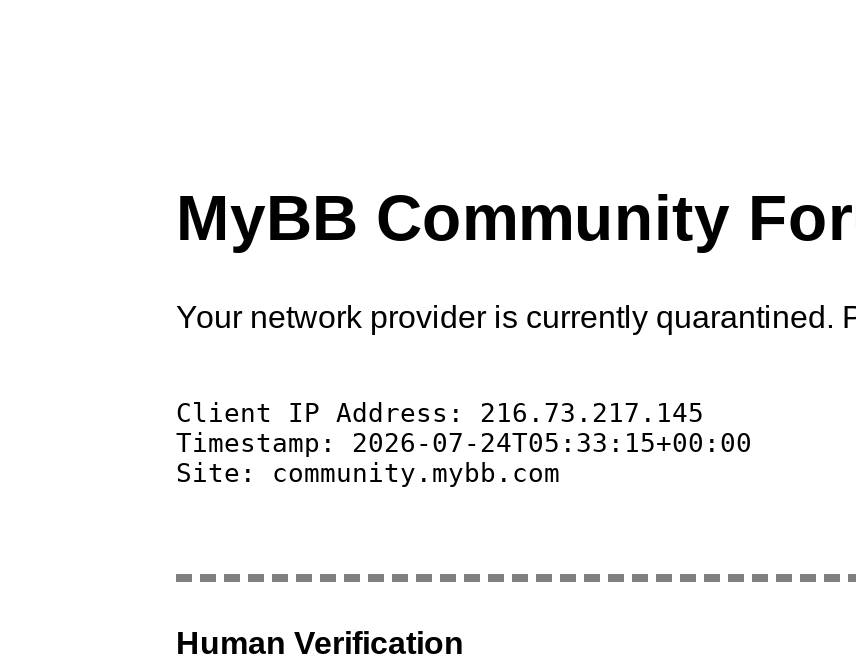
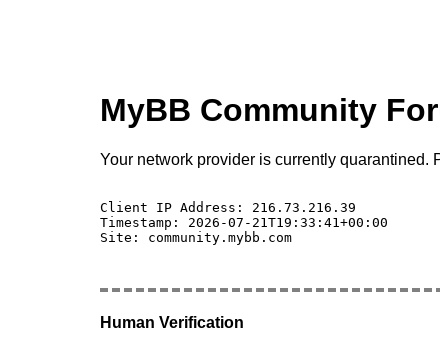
[176,398,720,428] Client IP Address: 216.73.217.145 -> [100,200,364,215] Client IP Address: 216.73.216.39
[176,428,752,458] Timestamp: 2026-07-24T05:33:15+00:00 -> [100,215,388,230] Timestamp: 2026-07-21T19:33:41+00:00

